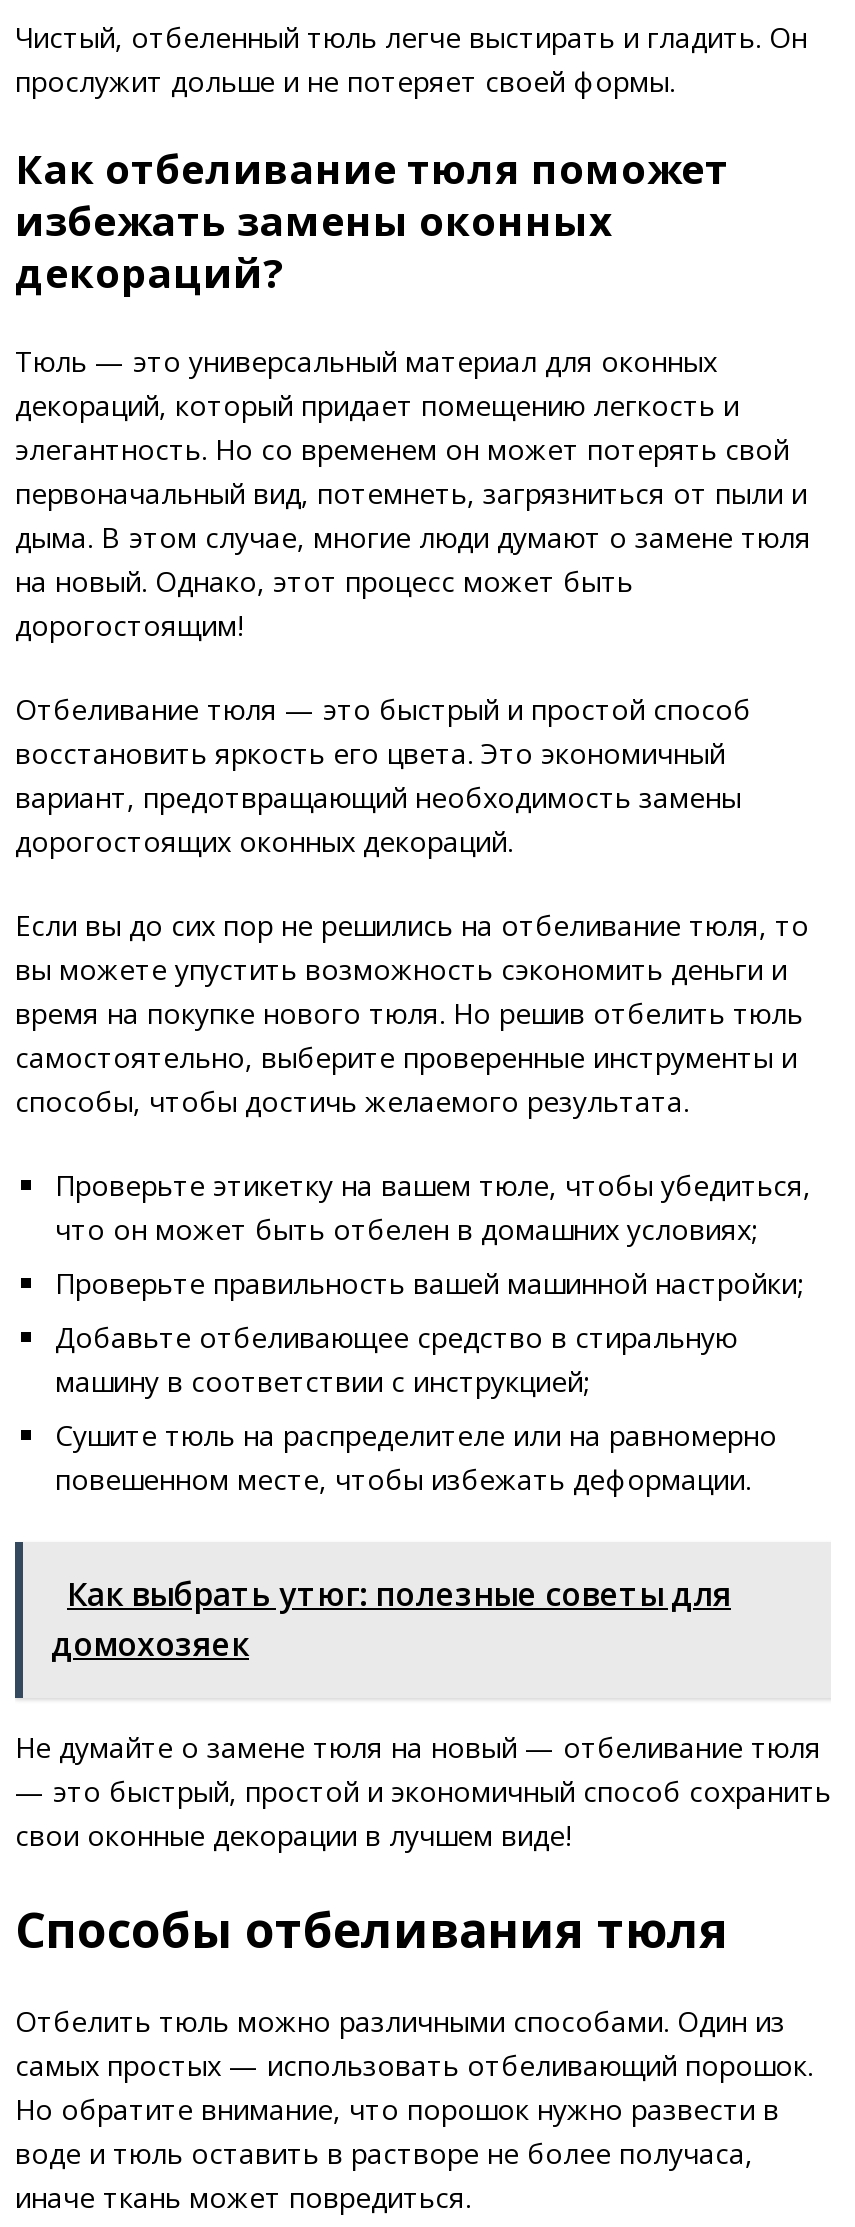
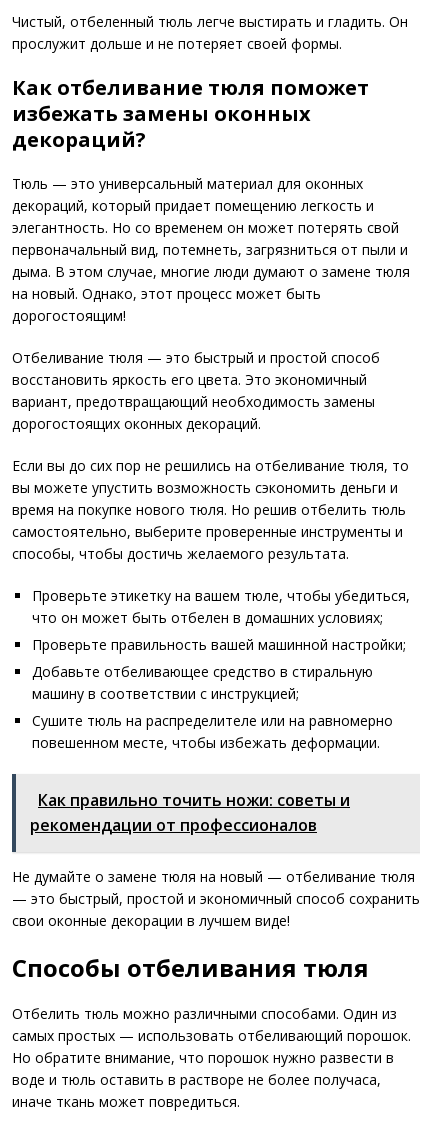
[51,1572,731,1666] Как выбрать утюг: полезные советы для | домохозяек -> [30,789,350,836] Как правильно точить ножи: советы и | рекомендации от профессионалов

